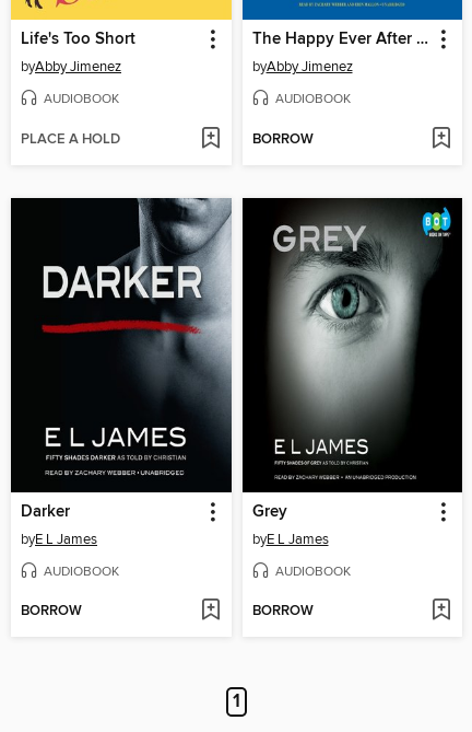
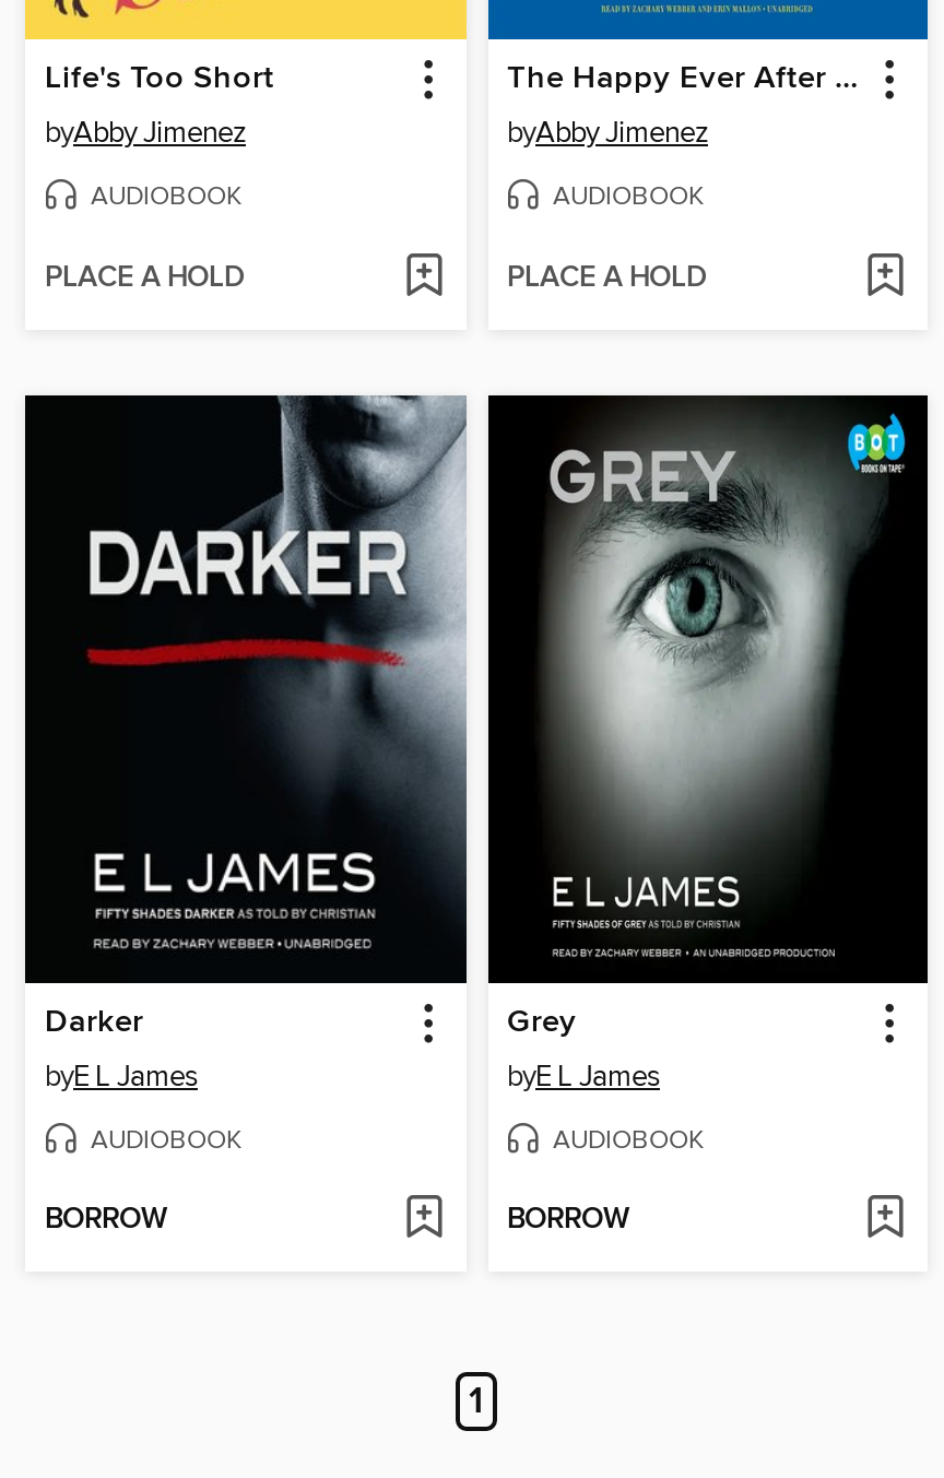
[252,130,313,149] BORROW -> [507,260,706,297] PLACE A HOLD

